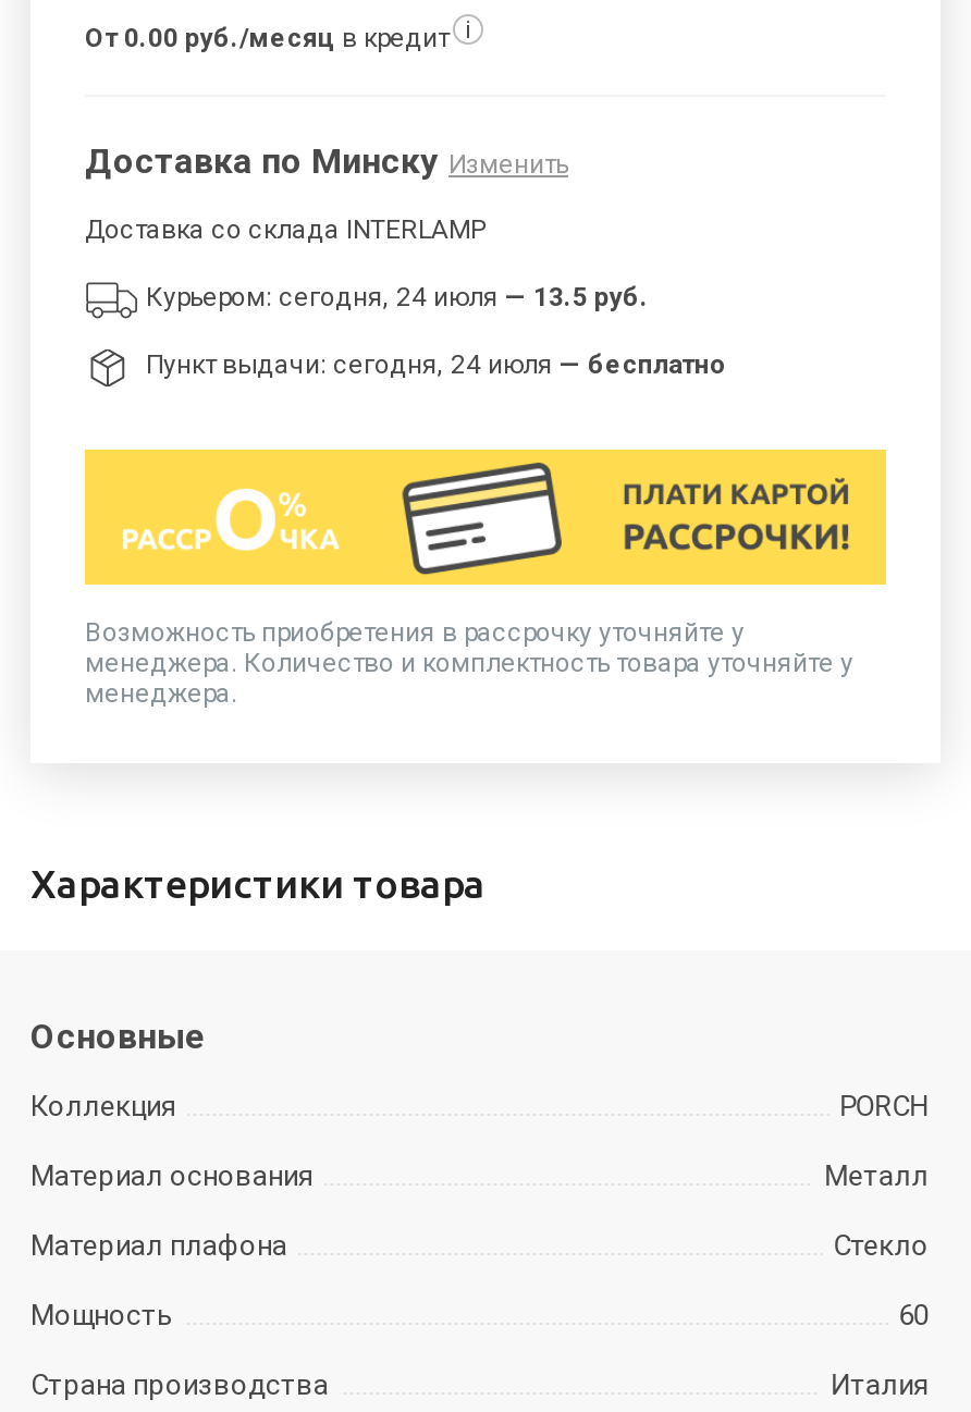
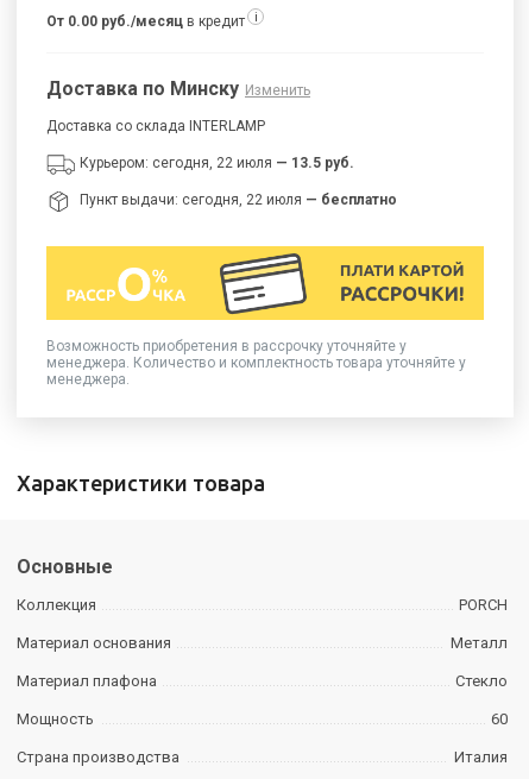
[146,281,649,312] Курьером: сегодня, 24 июля — 13.5 руб. -> [80,154,354,171] Курьером: сегодня, 22 июля — 13.5 руб.
[146,349,727,379] Пункт выдачи: сегодня, 24 июля — бесплатно -> [80,191,397,208] Пункт выдачи: сегодня, 22 июля — бесплатно

